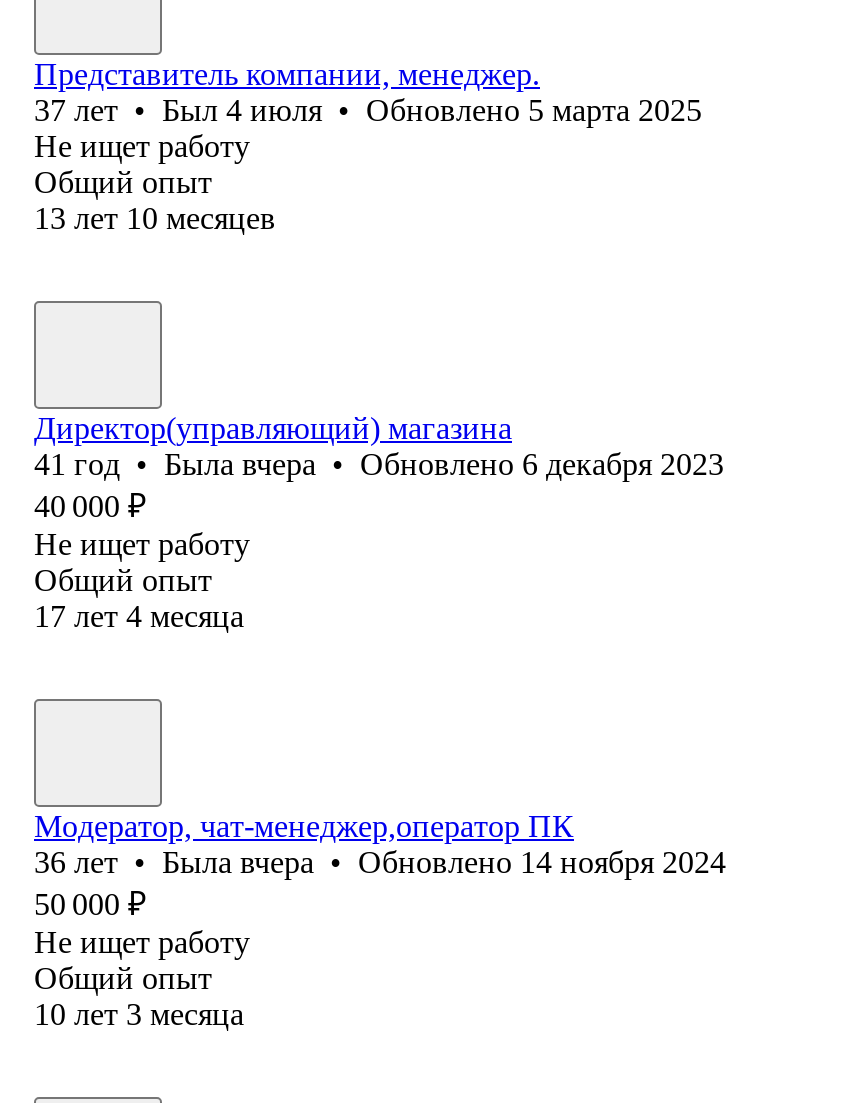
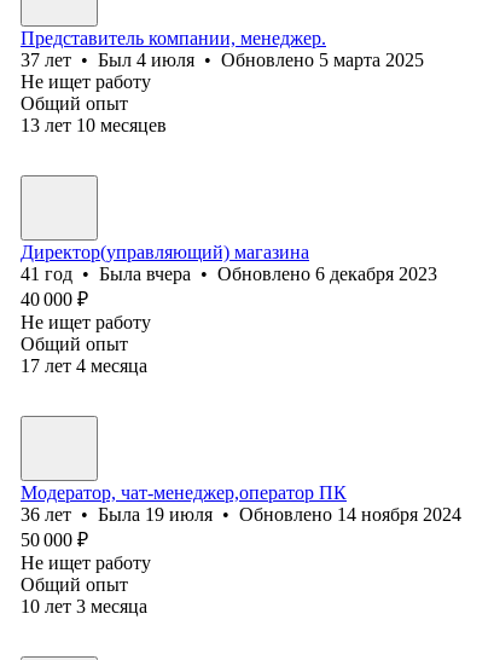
[34,845,726,879] 36 лет • Была вчера • Обновлено 14 ноября 2024 -> [21,504,461,524] 36 лет • Была 19 июля • Обновлено 14 ноября 2024

